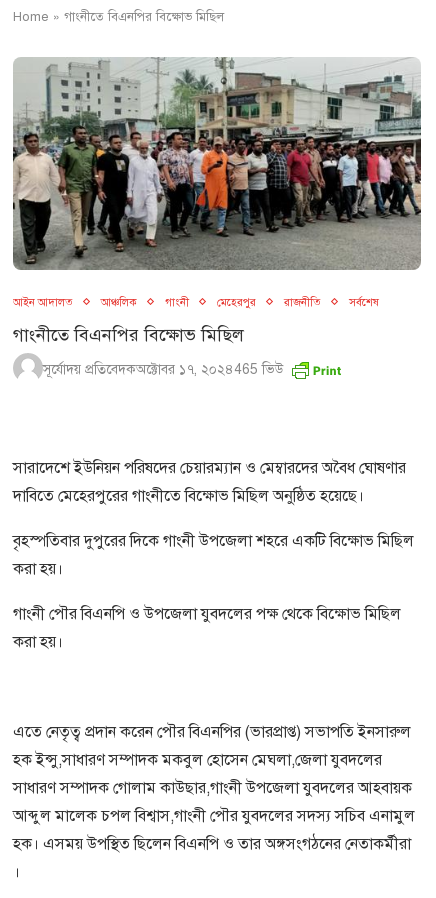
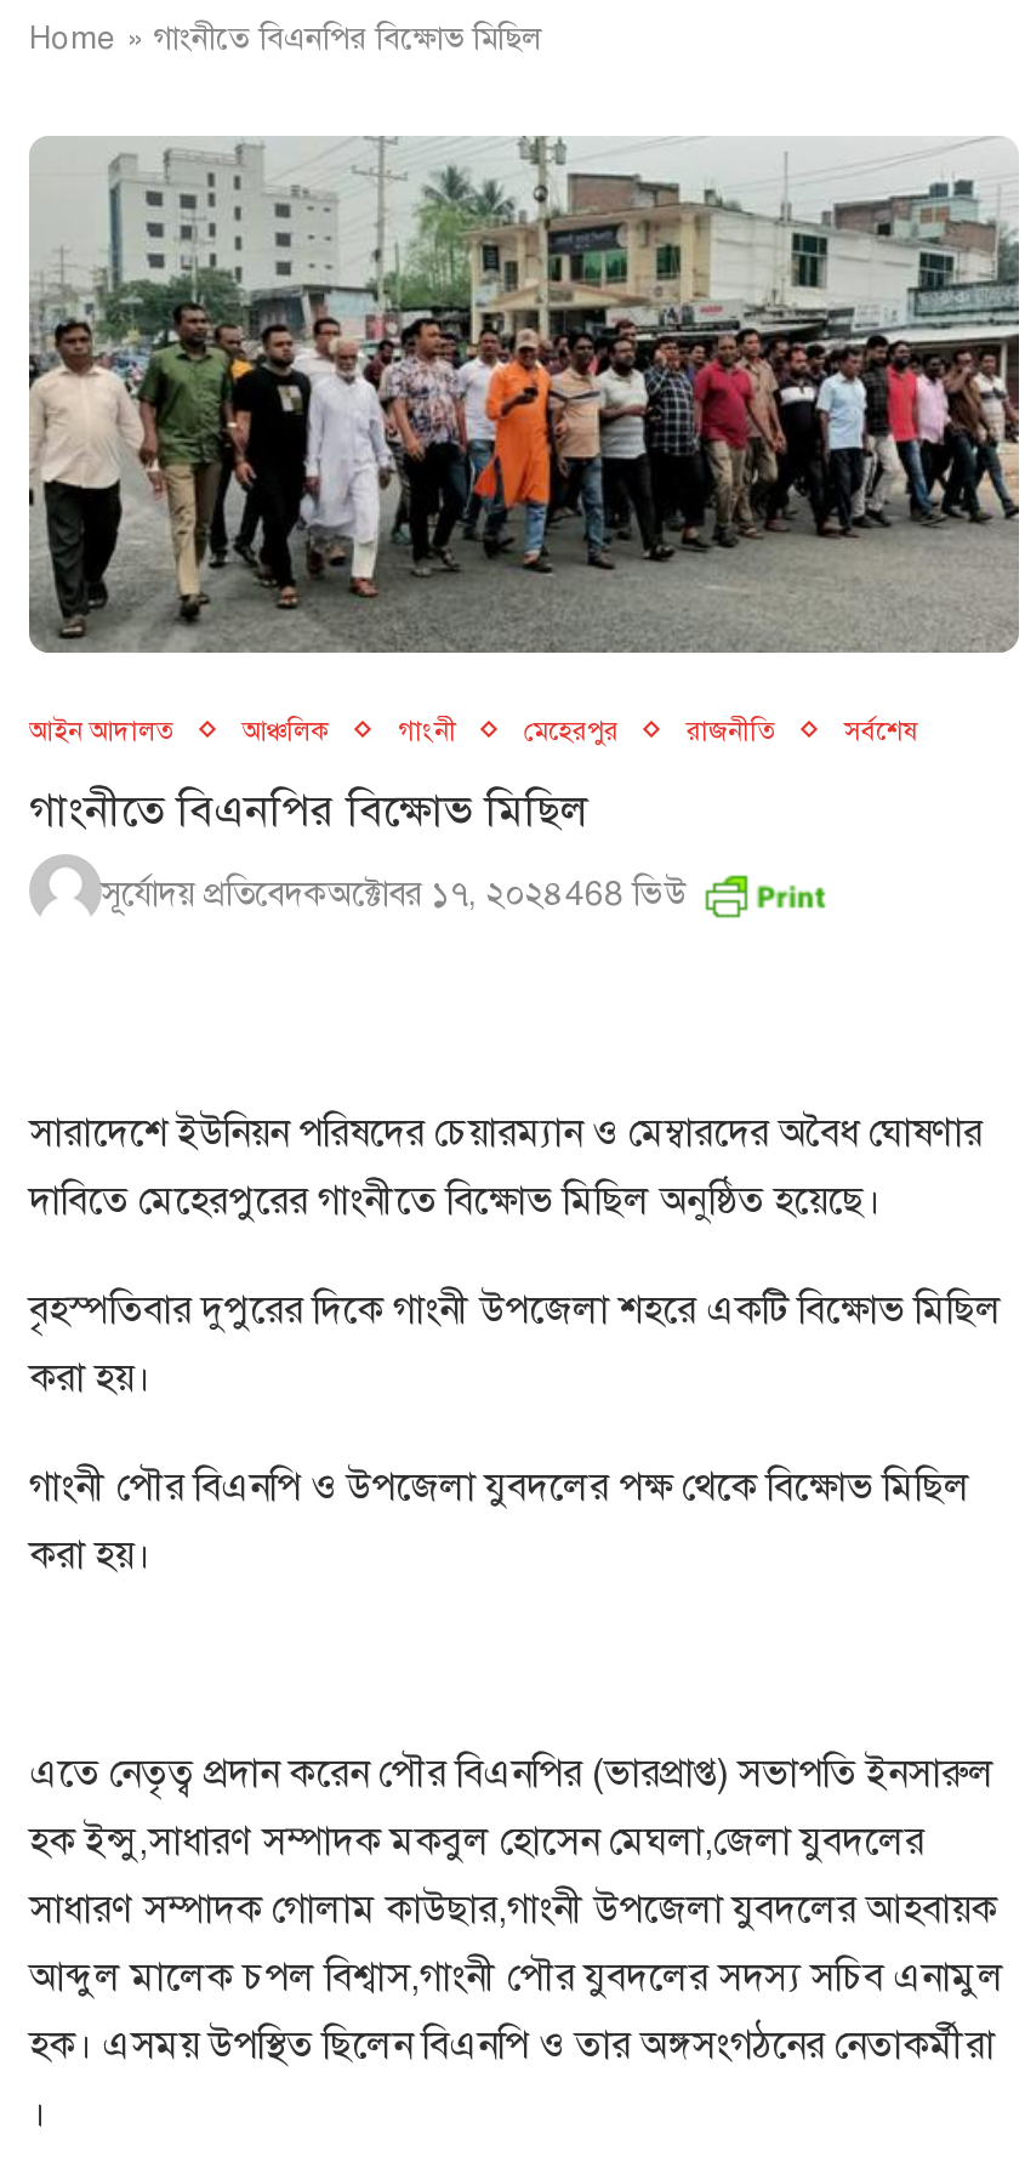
[43,361,283,378] সূর্যোদয় প্রতিবেদকঅক্টোবর ১৭, ২০২৪465 ভিউ -> [102,873,684,915] সূর্যোদয় প্রতিবেদকঅক্টোবর ১৭, ২০২৪468 ভিউ

